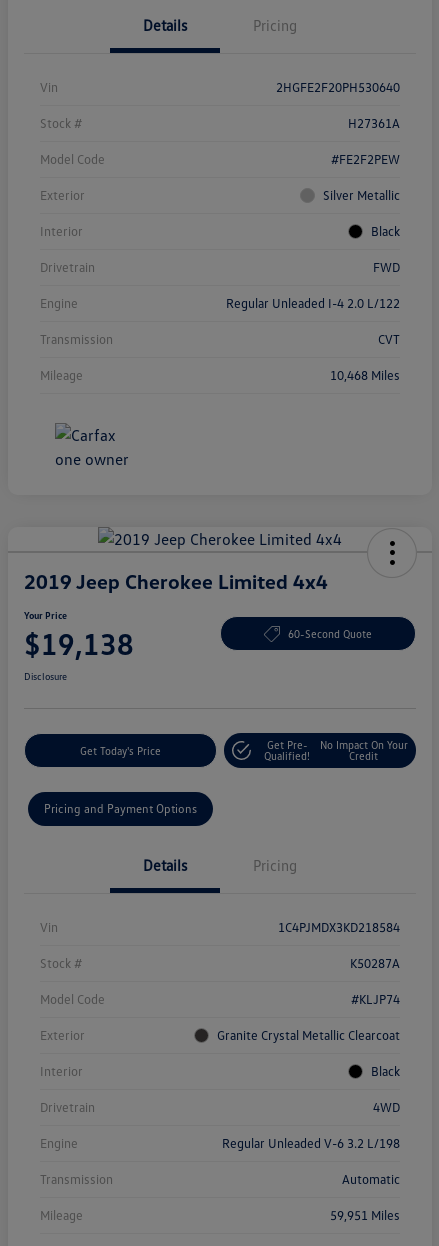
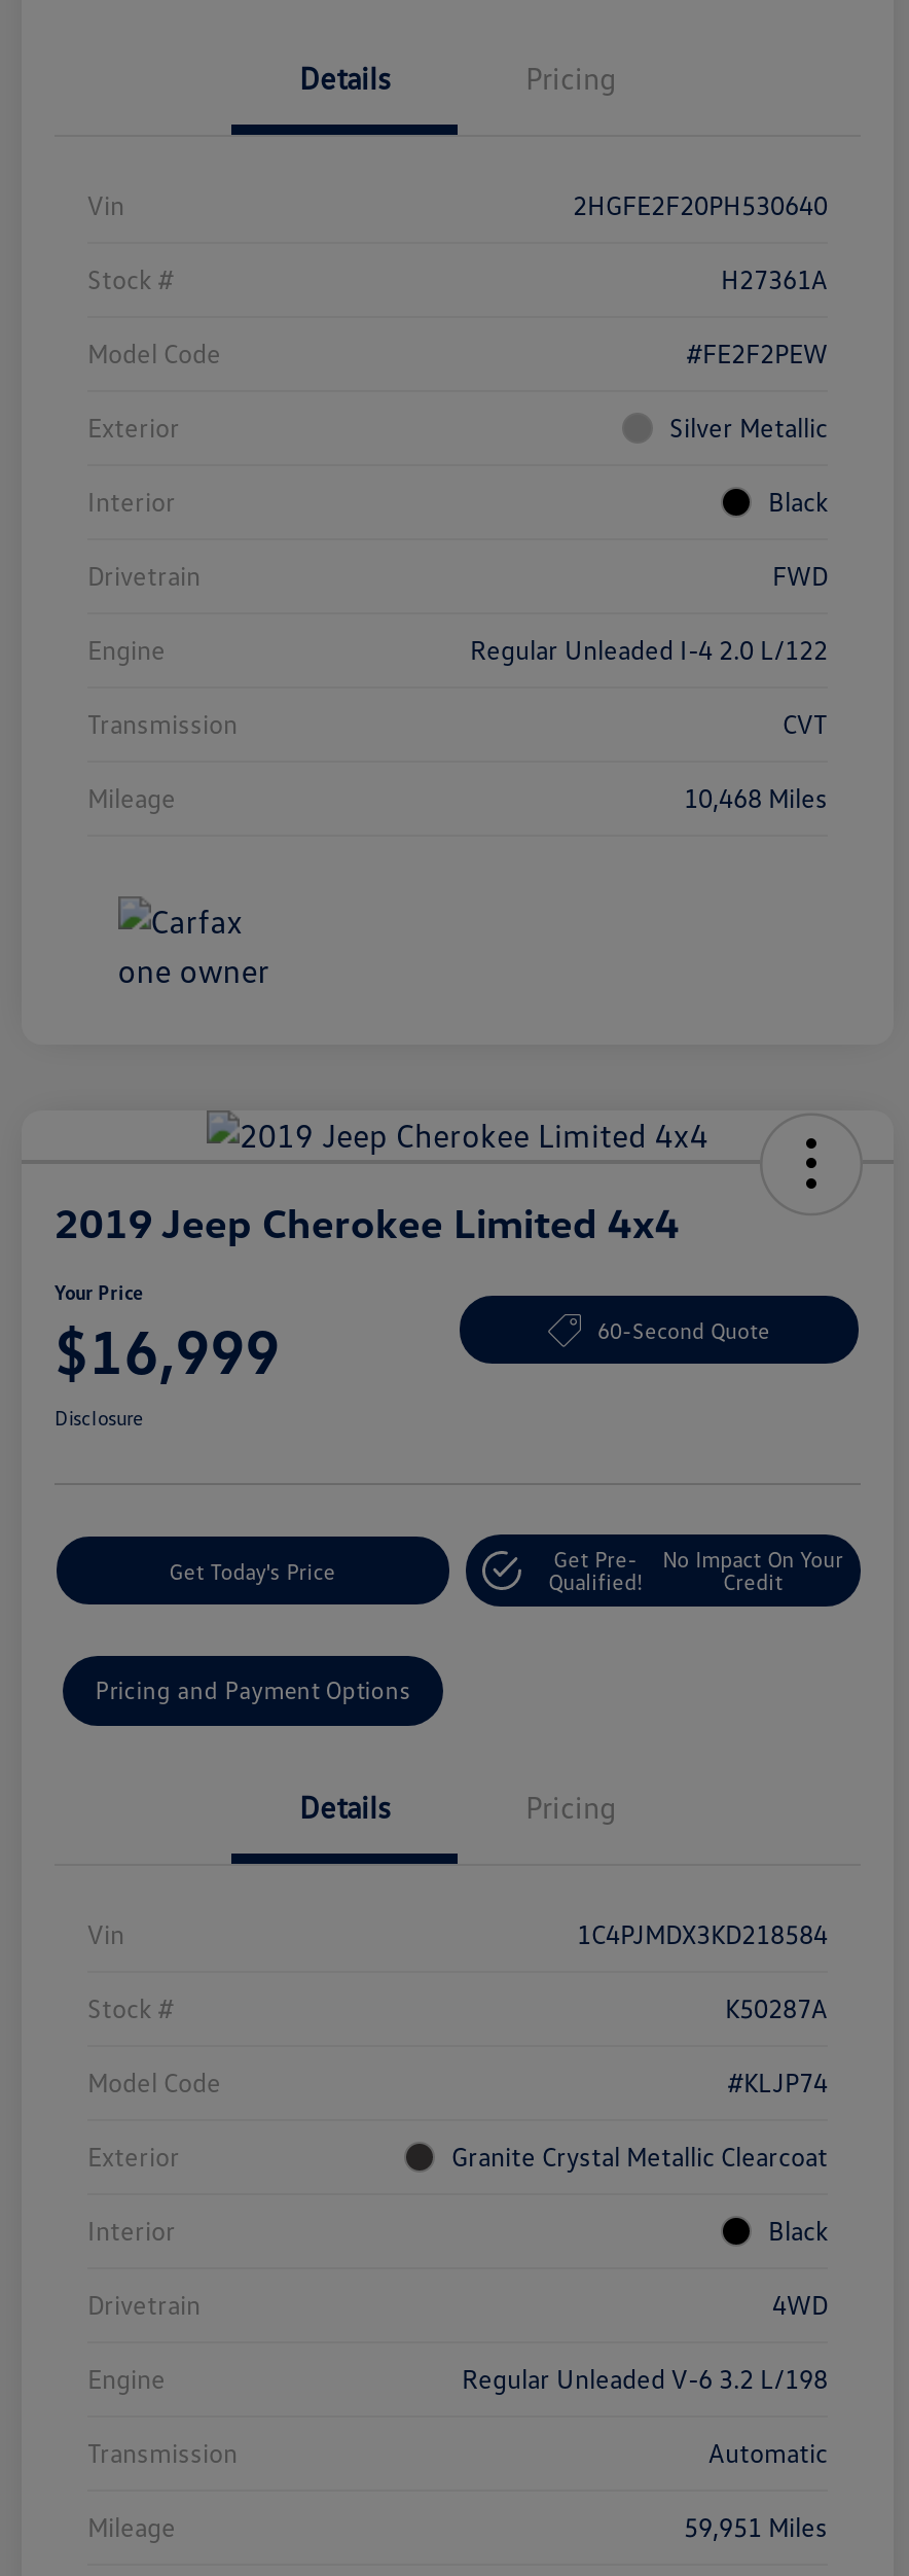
[24,625,134,662] $19,138 -> [54,1312,281,1388] $16,999

